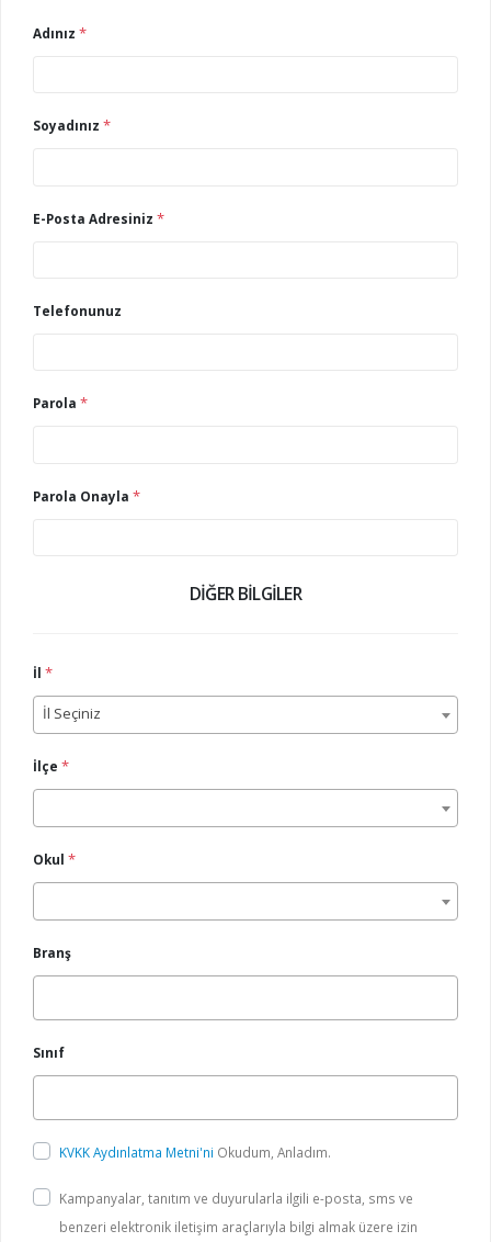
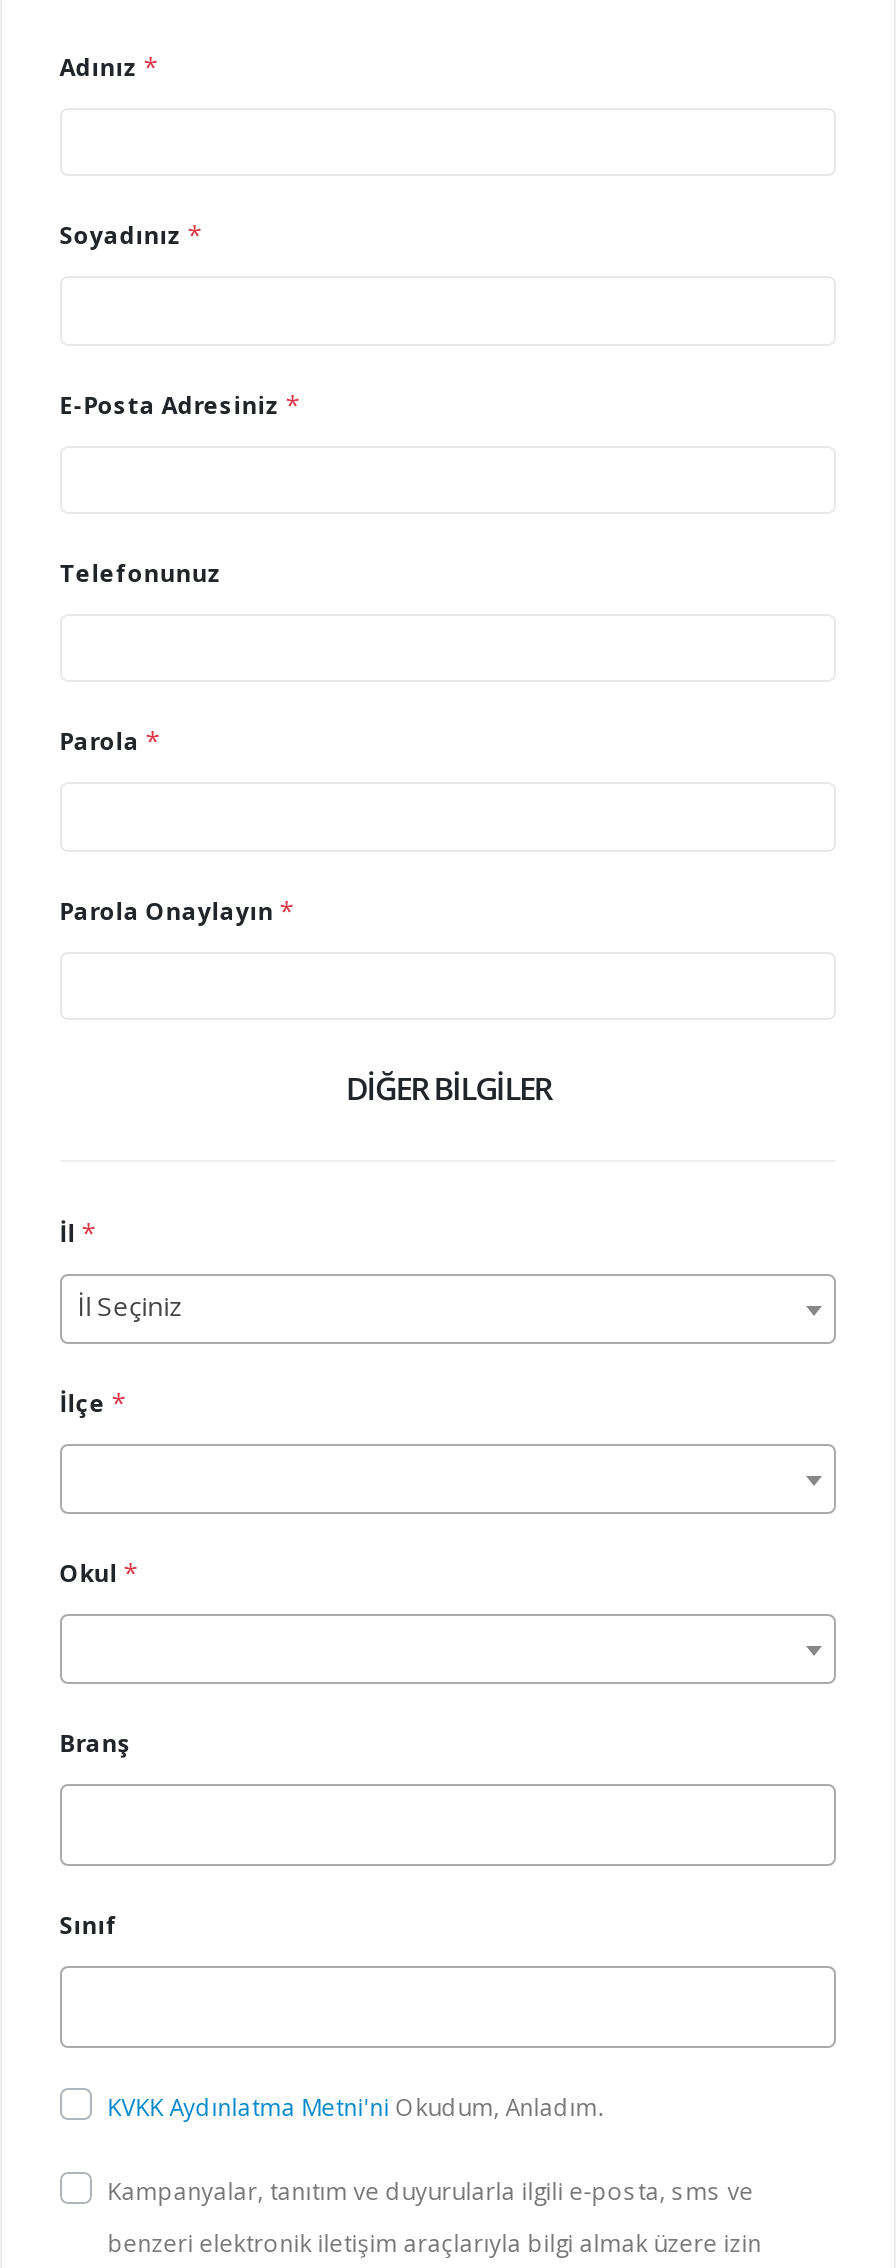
[33,486,140,506] Parola Onayla * -> [60,892,294,928] Parola Onaylayın *

